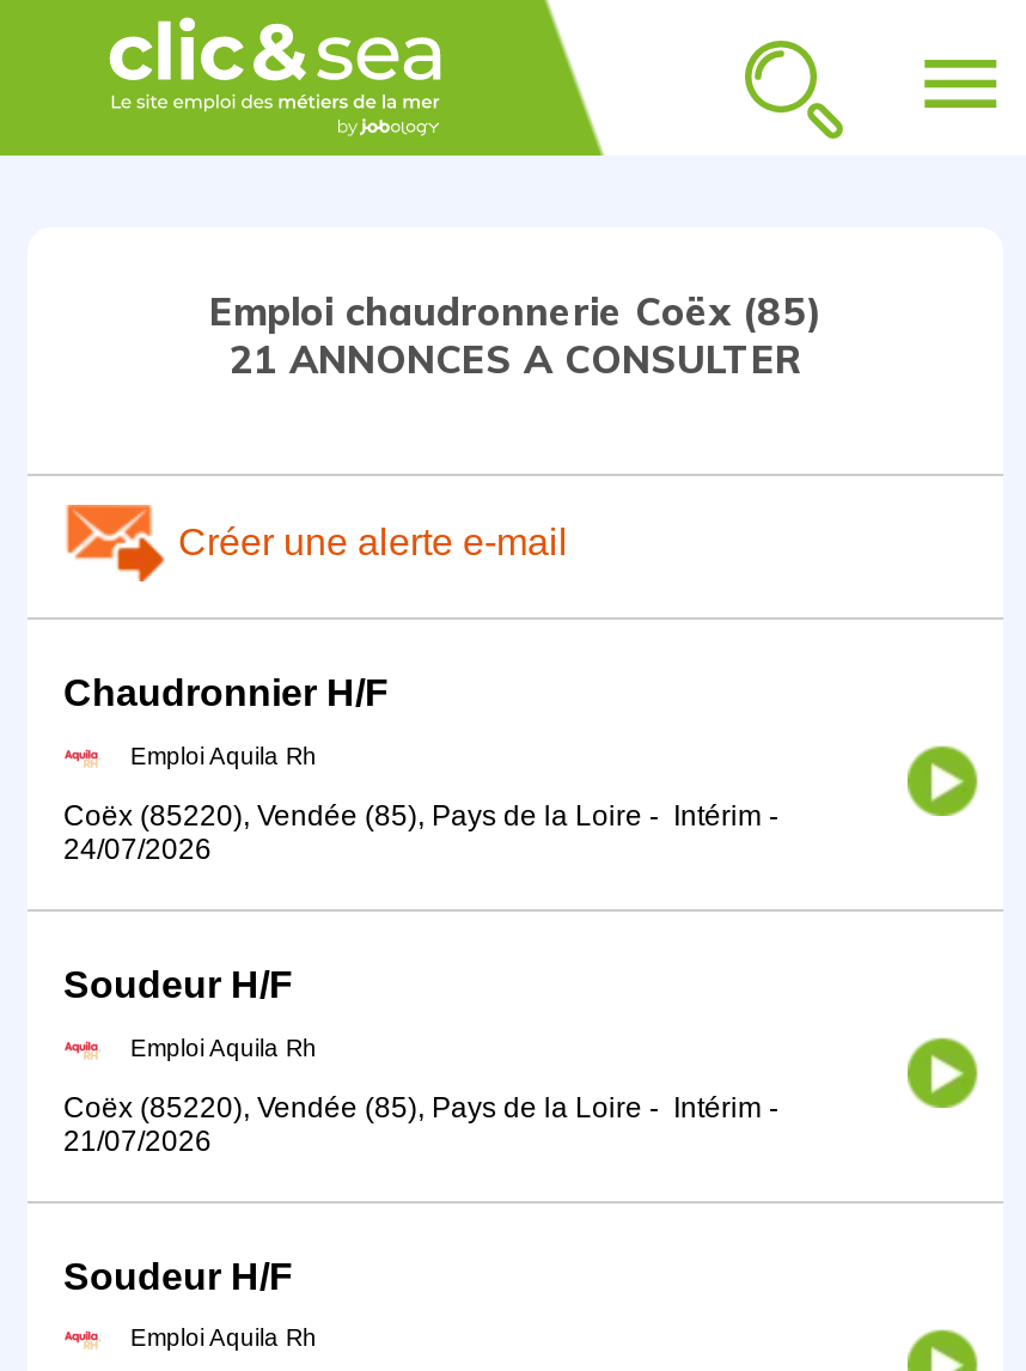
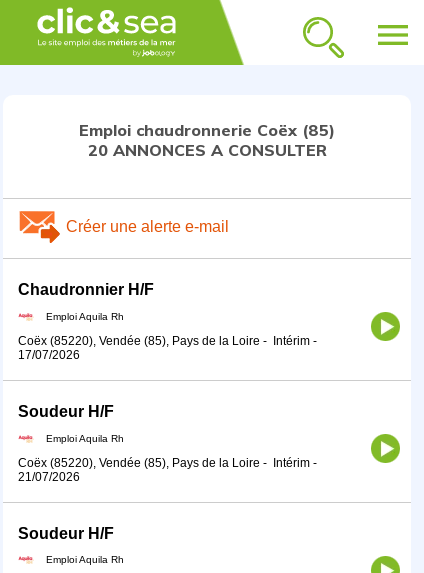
[230,335,801,383] 21 ANNONCES A CONSULTER -> [87,140,326,160] 20 ANNONCES A CONSULTER
[63,832,212,866] 24/07/2026 -> [18,348,80,362] 17/07/2026

